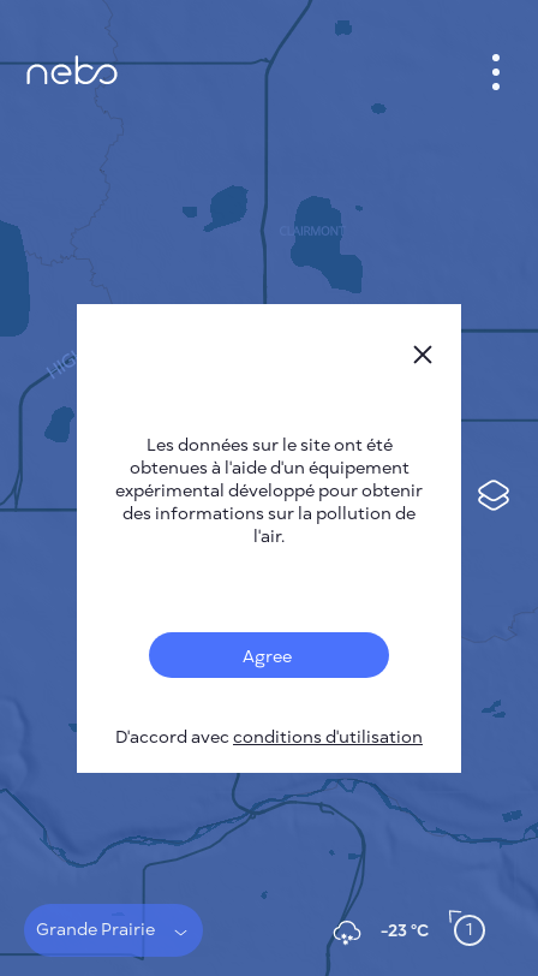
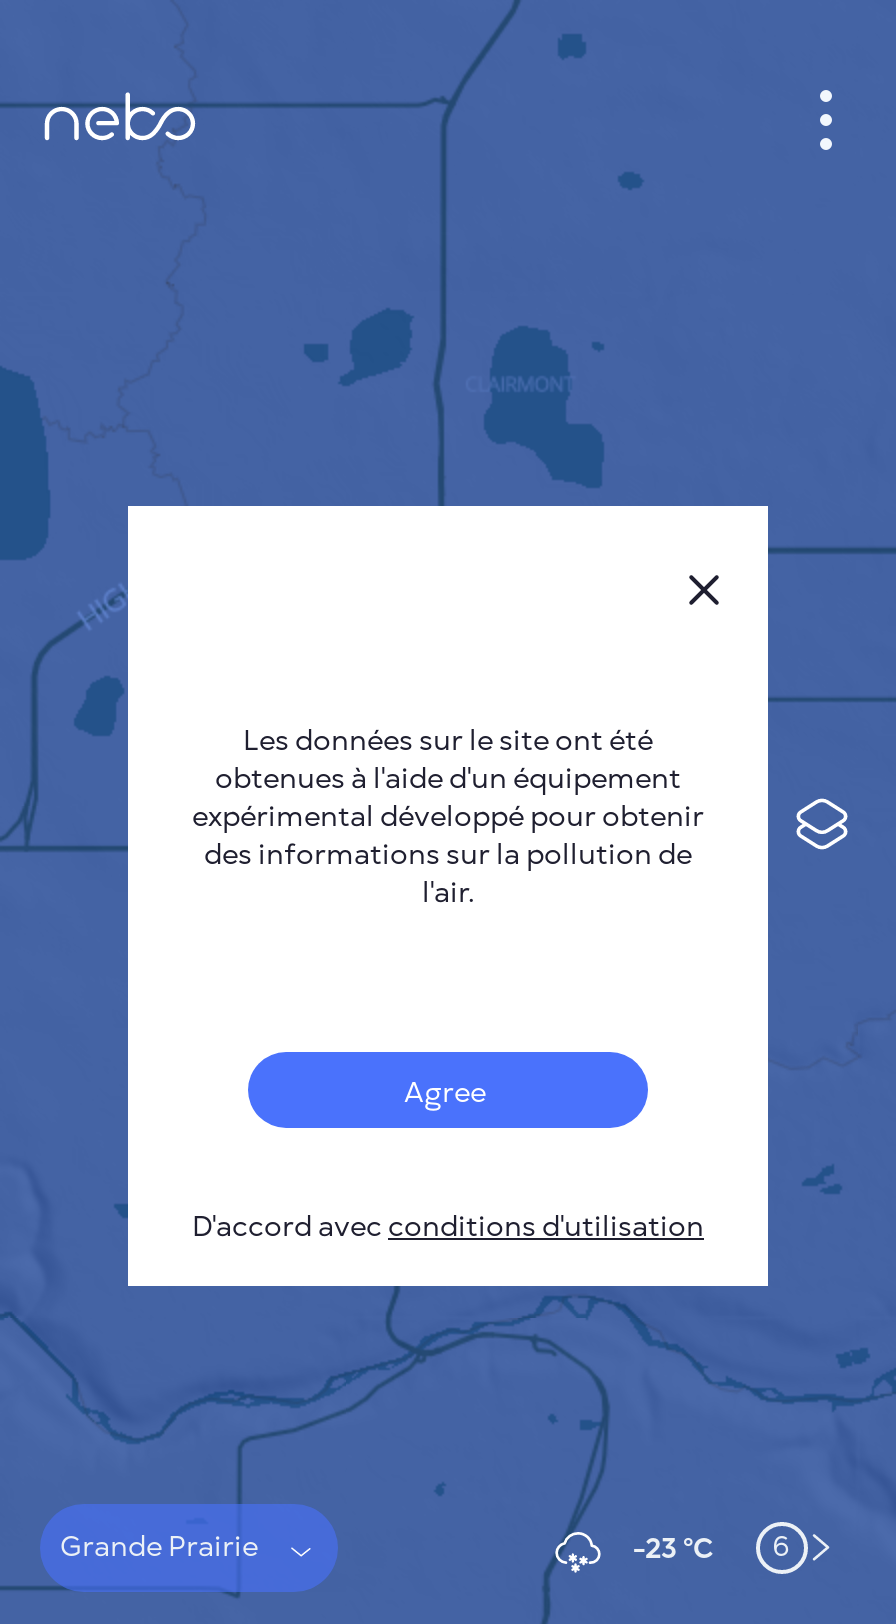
[380,918,473,942] -23 °C 1 -> [633,1528,790,1567] -23 °C 6

